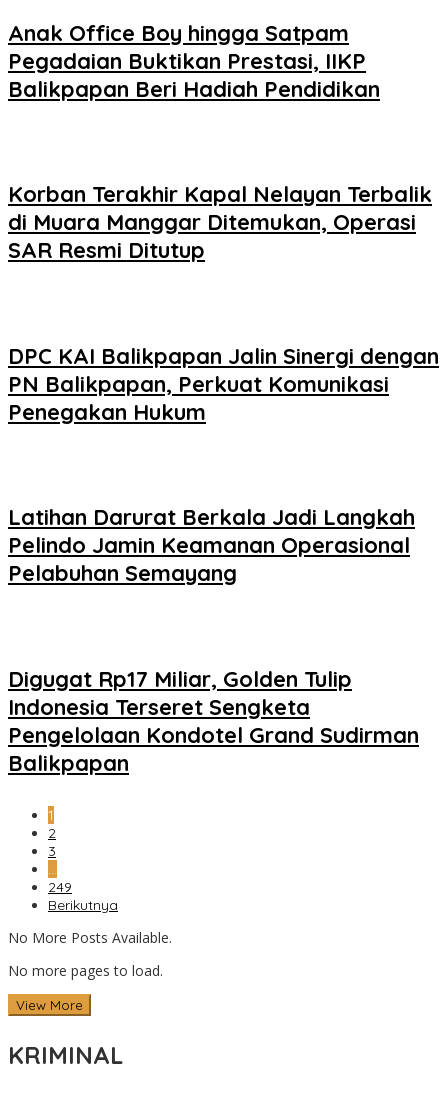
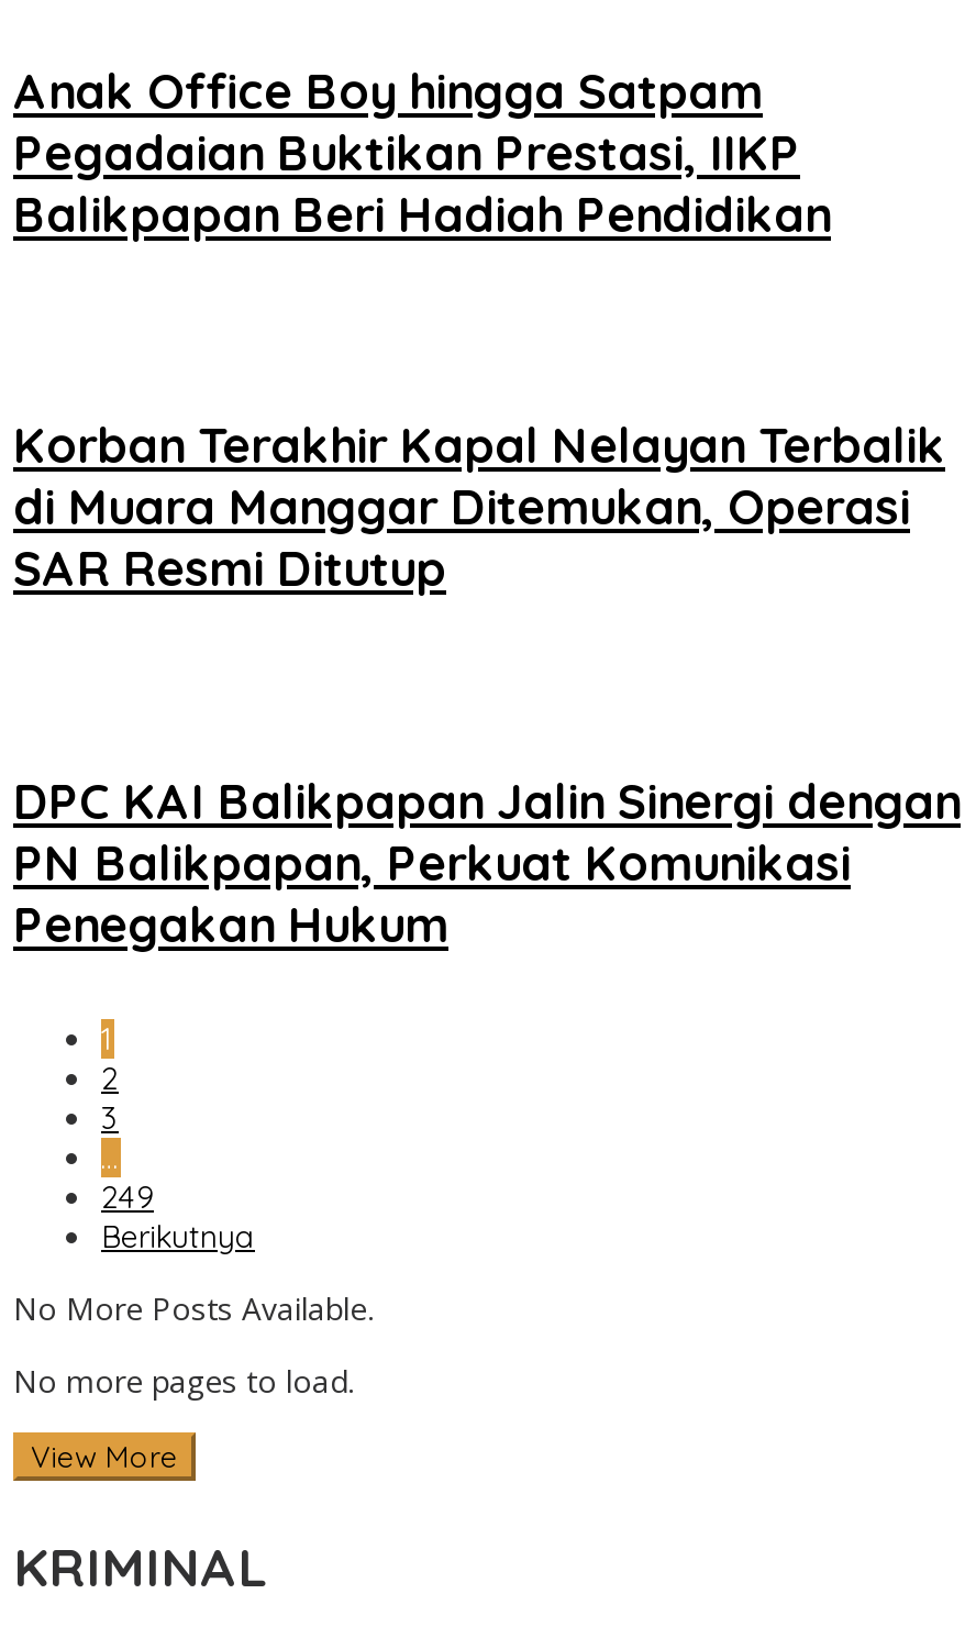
[8,503,415,587] Latihan Darurat Berkala Jadi Langkah | Pelindo Jamin Keamanan Operasional | Pelabuhan Semayang -> none
[8,665,419,777] Digugat Rp17 Miliar, Golden Tulip | Indonesia Terseret Sengketa | Pengelolaan Kondotel Grand Sudirman | Balikpapan -> none

